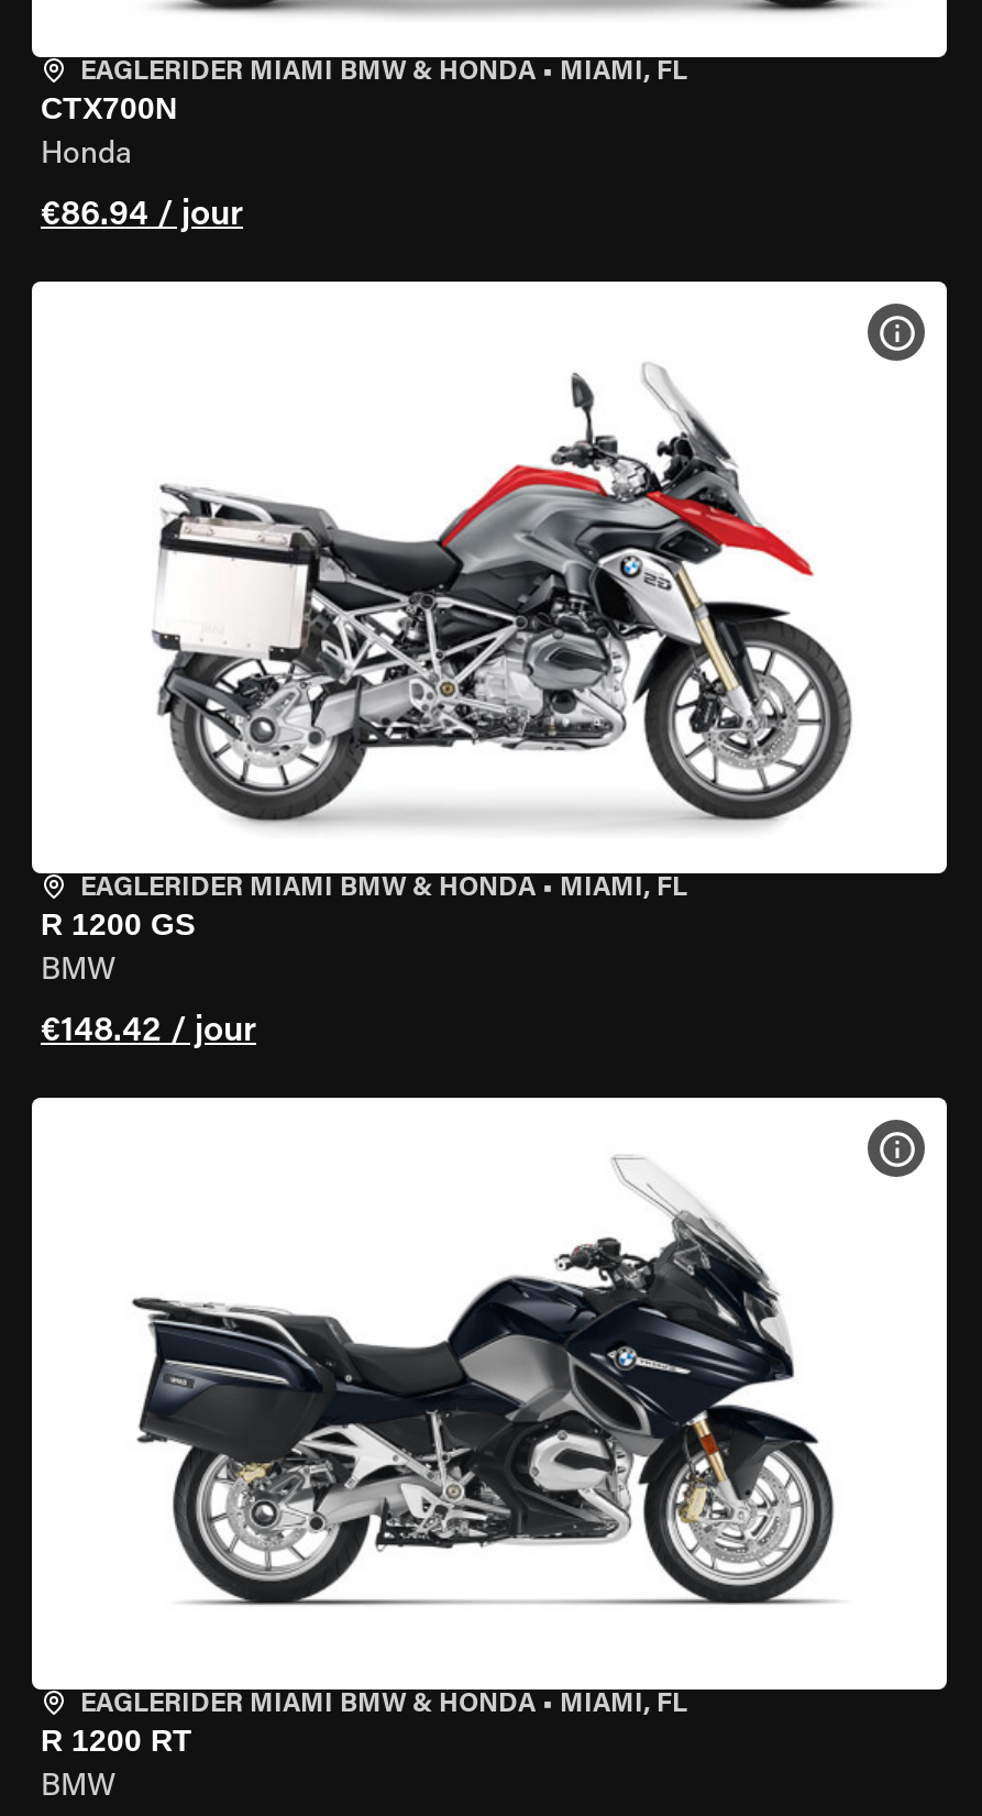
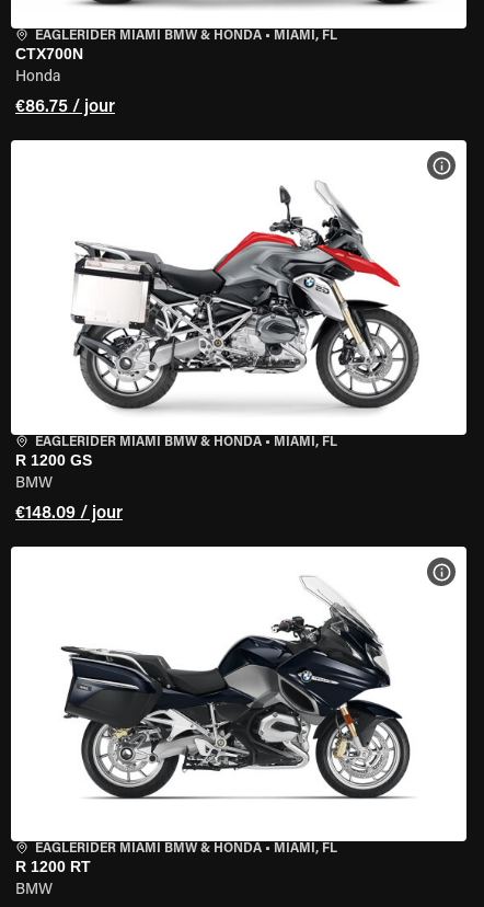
[41,198,243,233] €86.94 / jour -> [15,99,115,116] €86.75 / jour
[41,1014,256,1049] €148.42 / jour -> [15,505,123,523] €148.09 / jour

